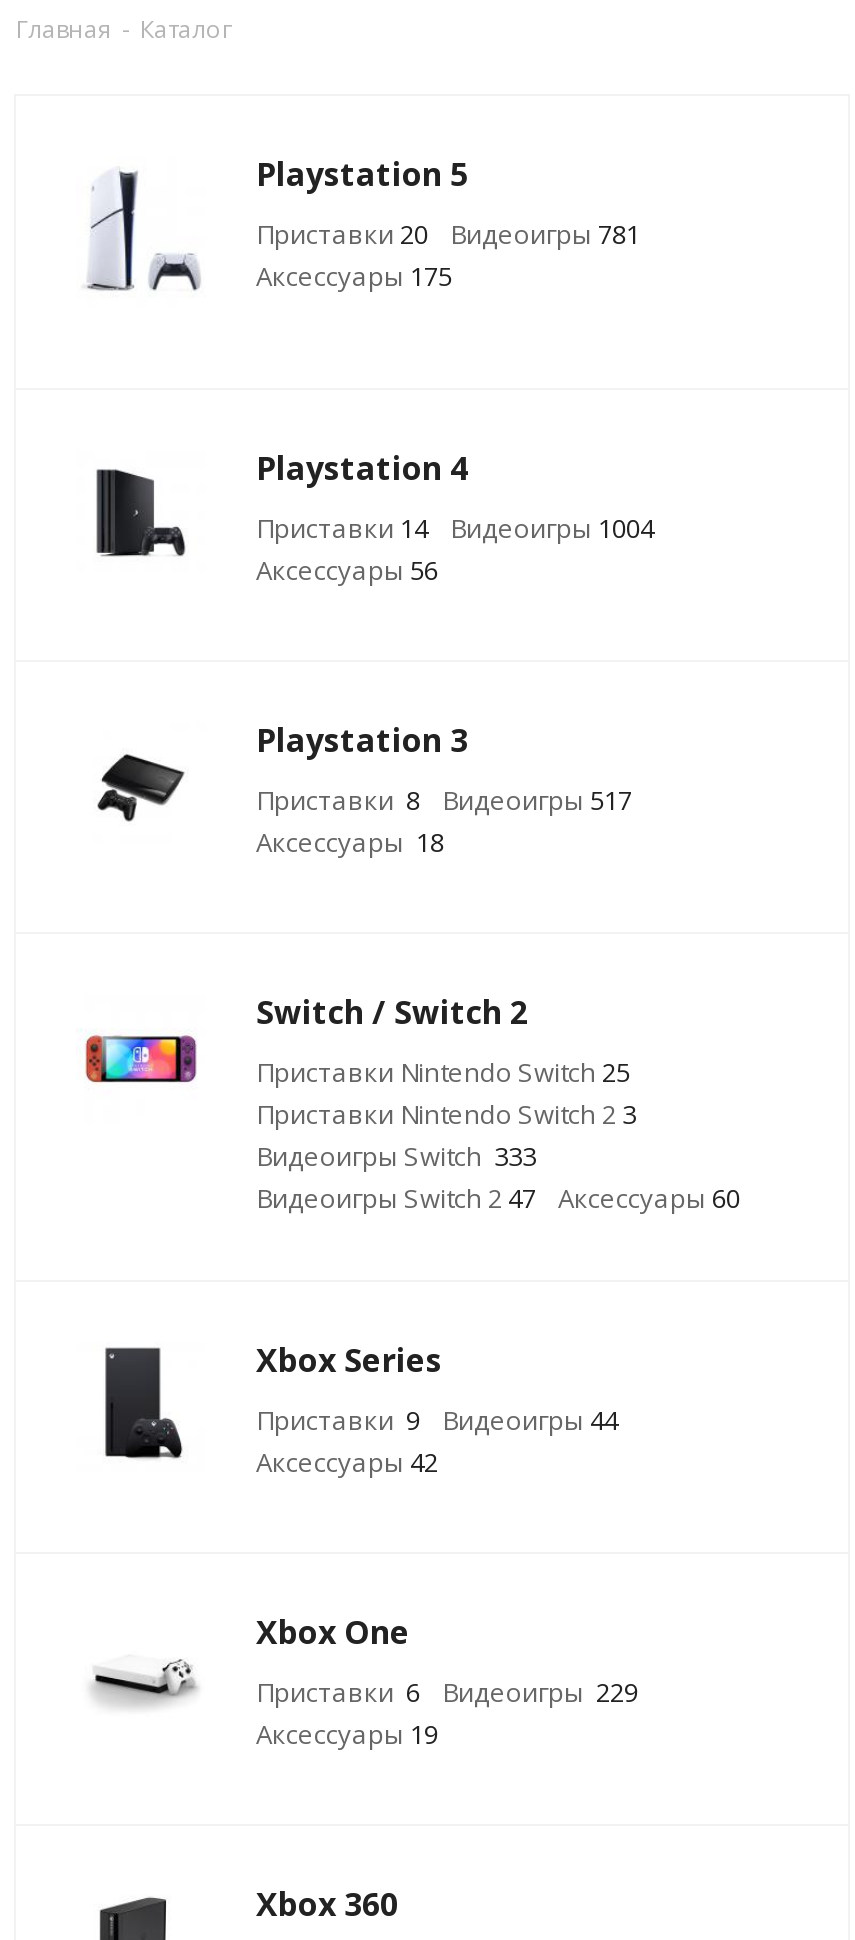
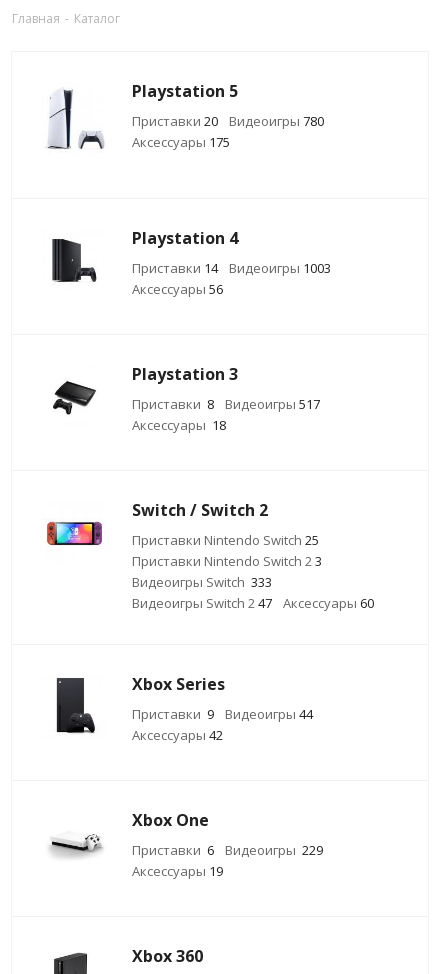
[256,216,640,252] Приставки 20 Видеоигры 781 -> [132,112,324,130] Приставки 20 Видеоигры 780
[256,510,654,546] Приставки 14 Видеоигры 1004 -> [132,259,331,277] Приставки 14 Видеоигры 1003

